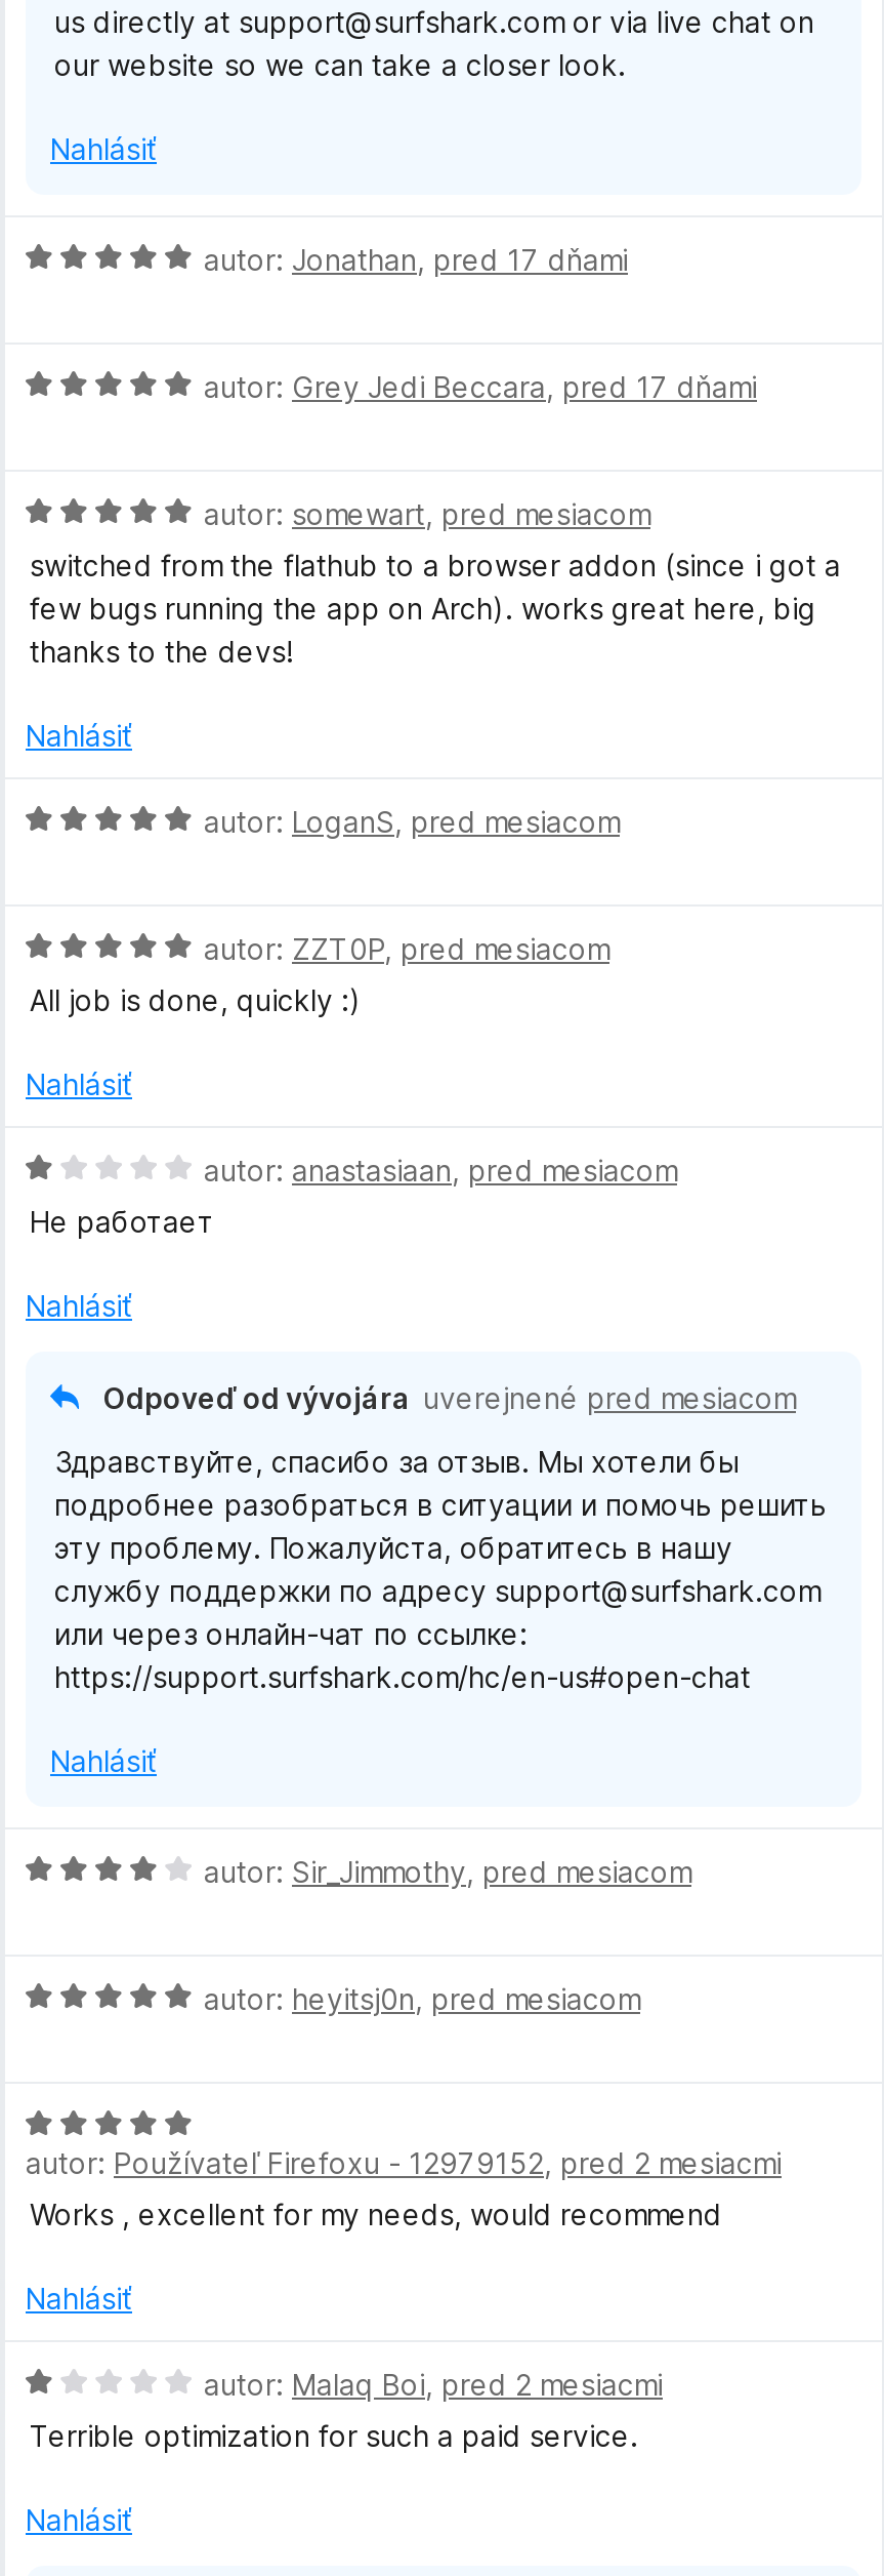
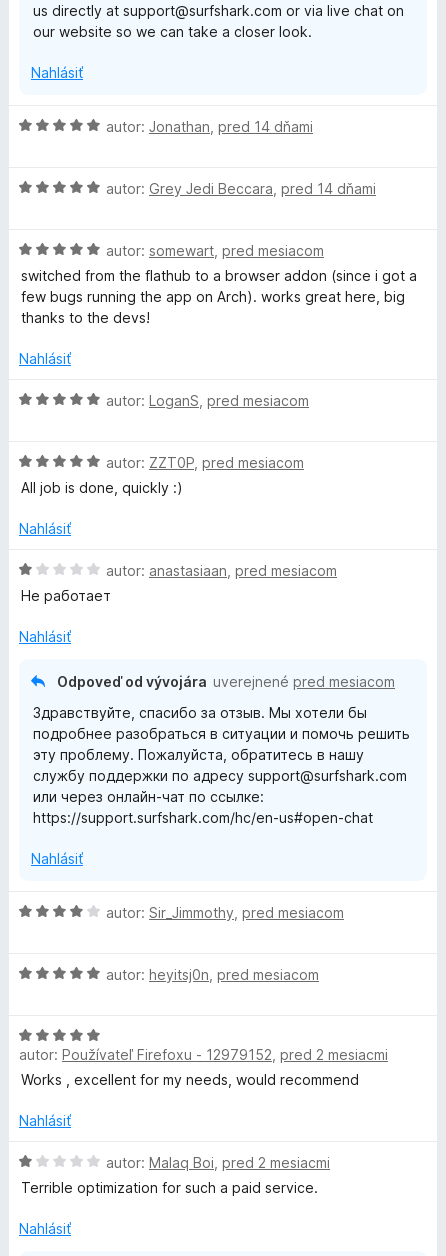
[204,242,628,277] autor: Jonathan, pred 17 dňami -> [106,118,313,135] autor: Jonathan, pred 14 dňami
[204,369,757,404] autor: Grey Jedi Beccara, pred 17 dňami -> [106,180,376,197] autor: Grey Jedi Beccara, pred 14 dňami

